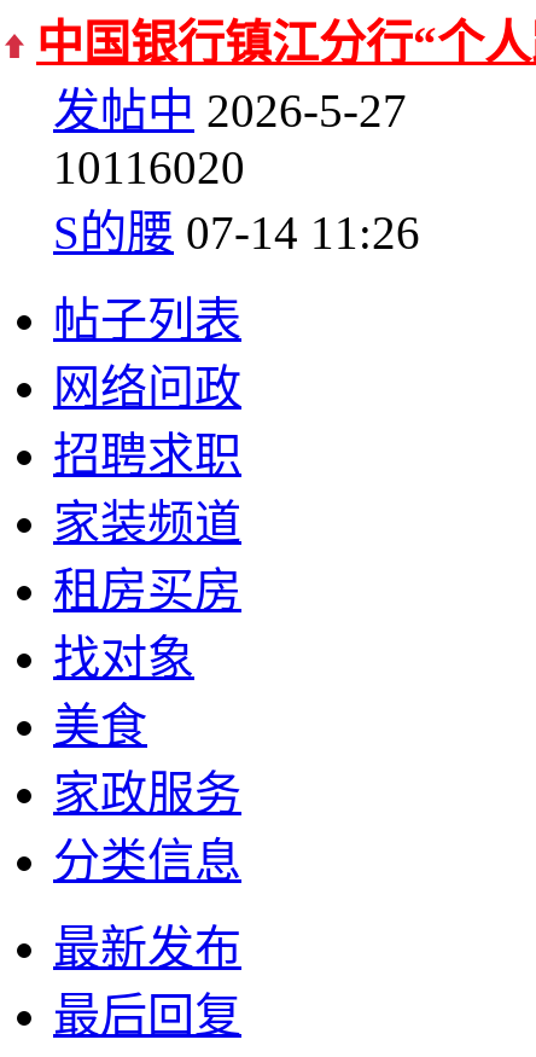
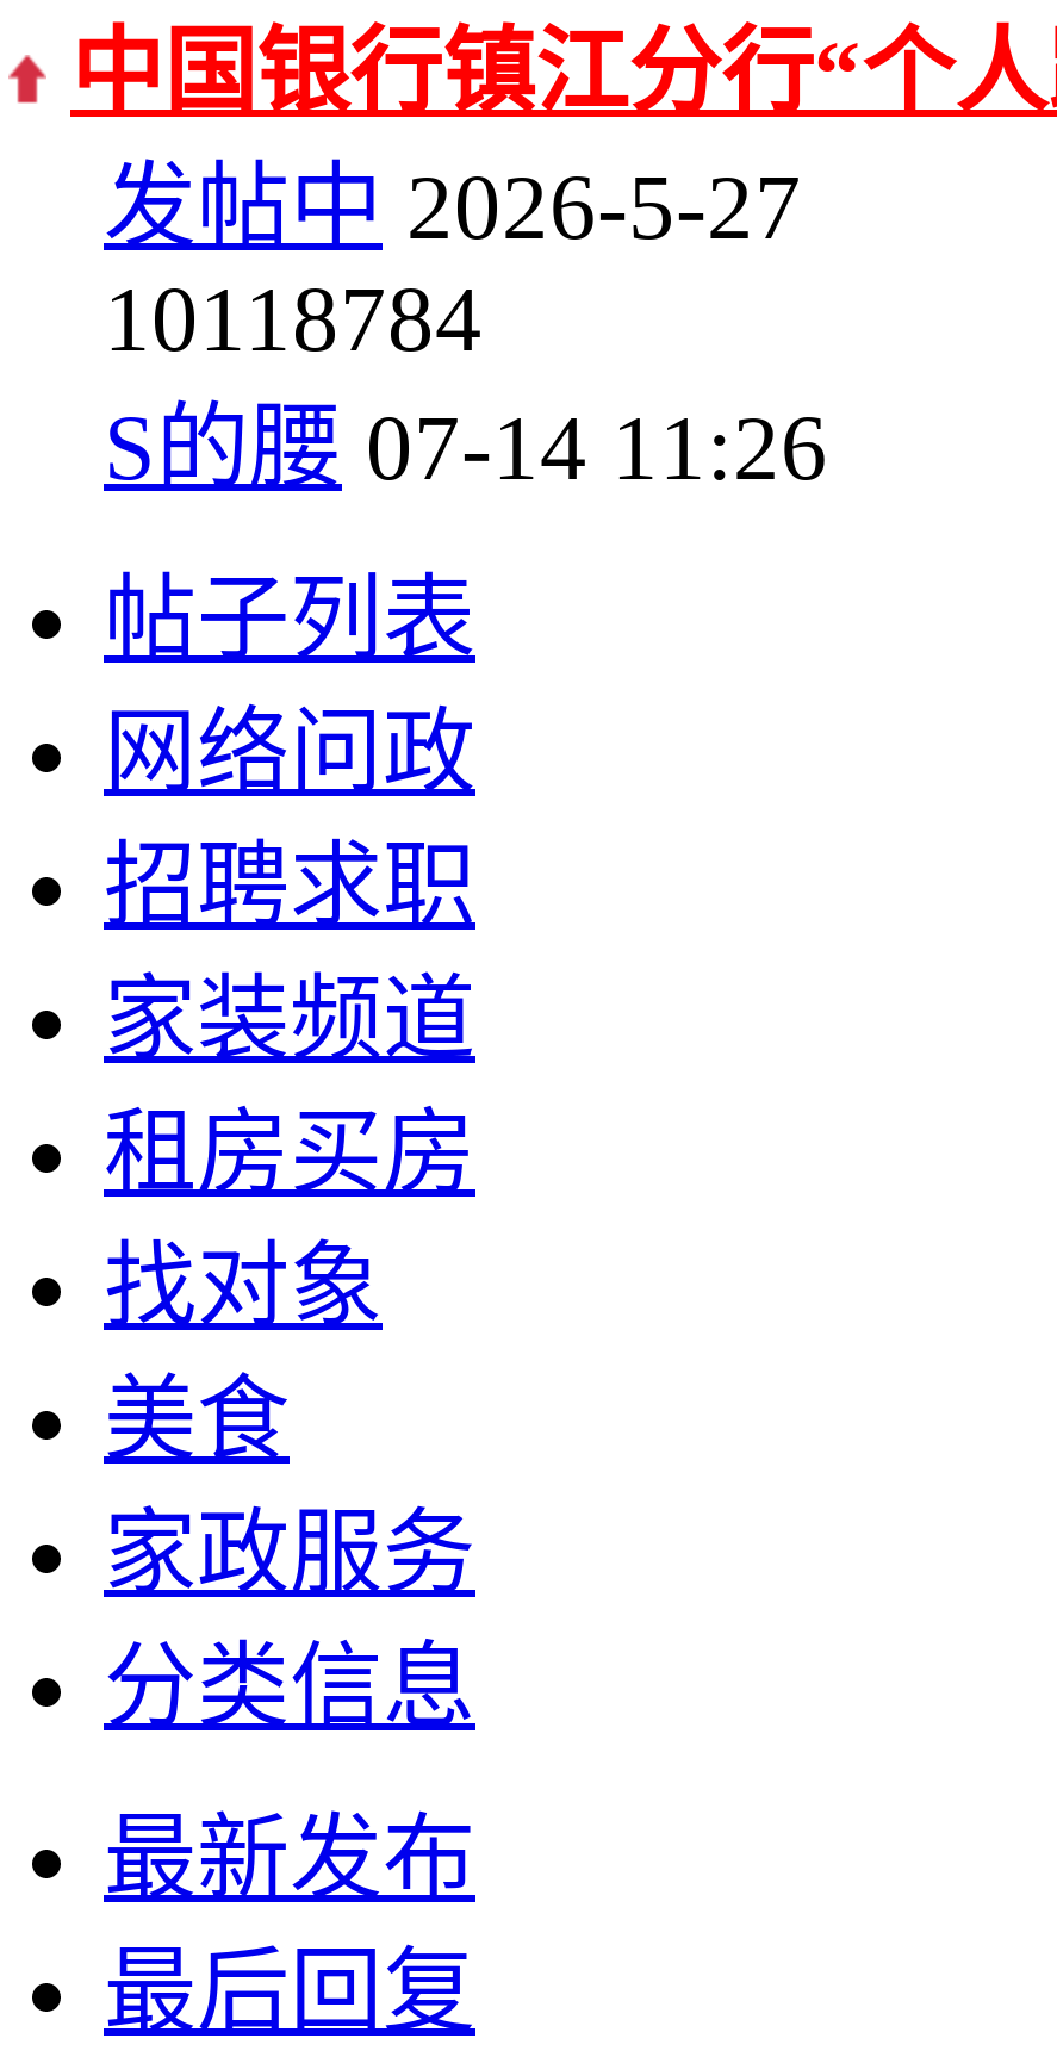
[53,141,245,193] 10116020 -> [104,267,483,369] 10118784

